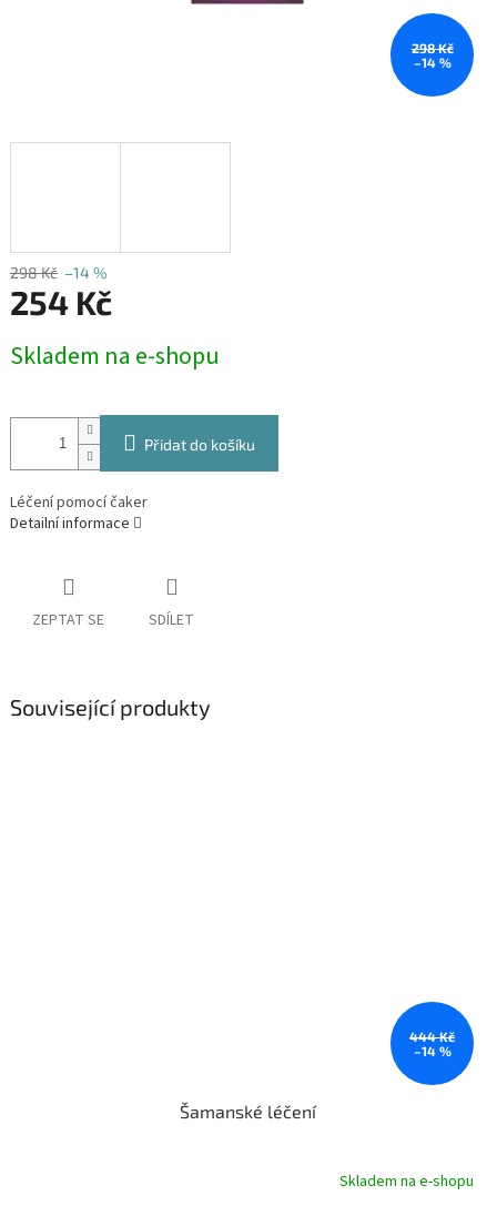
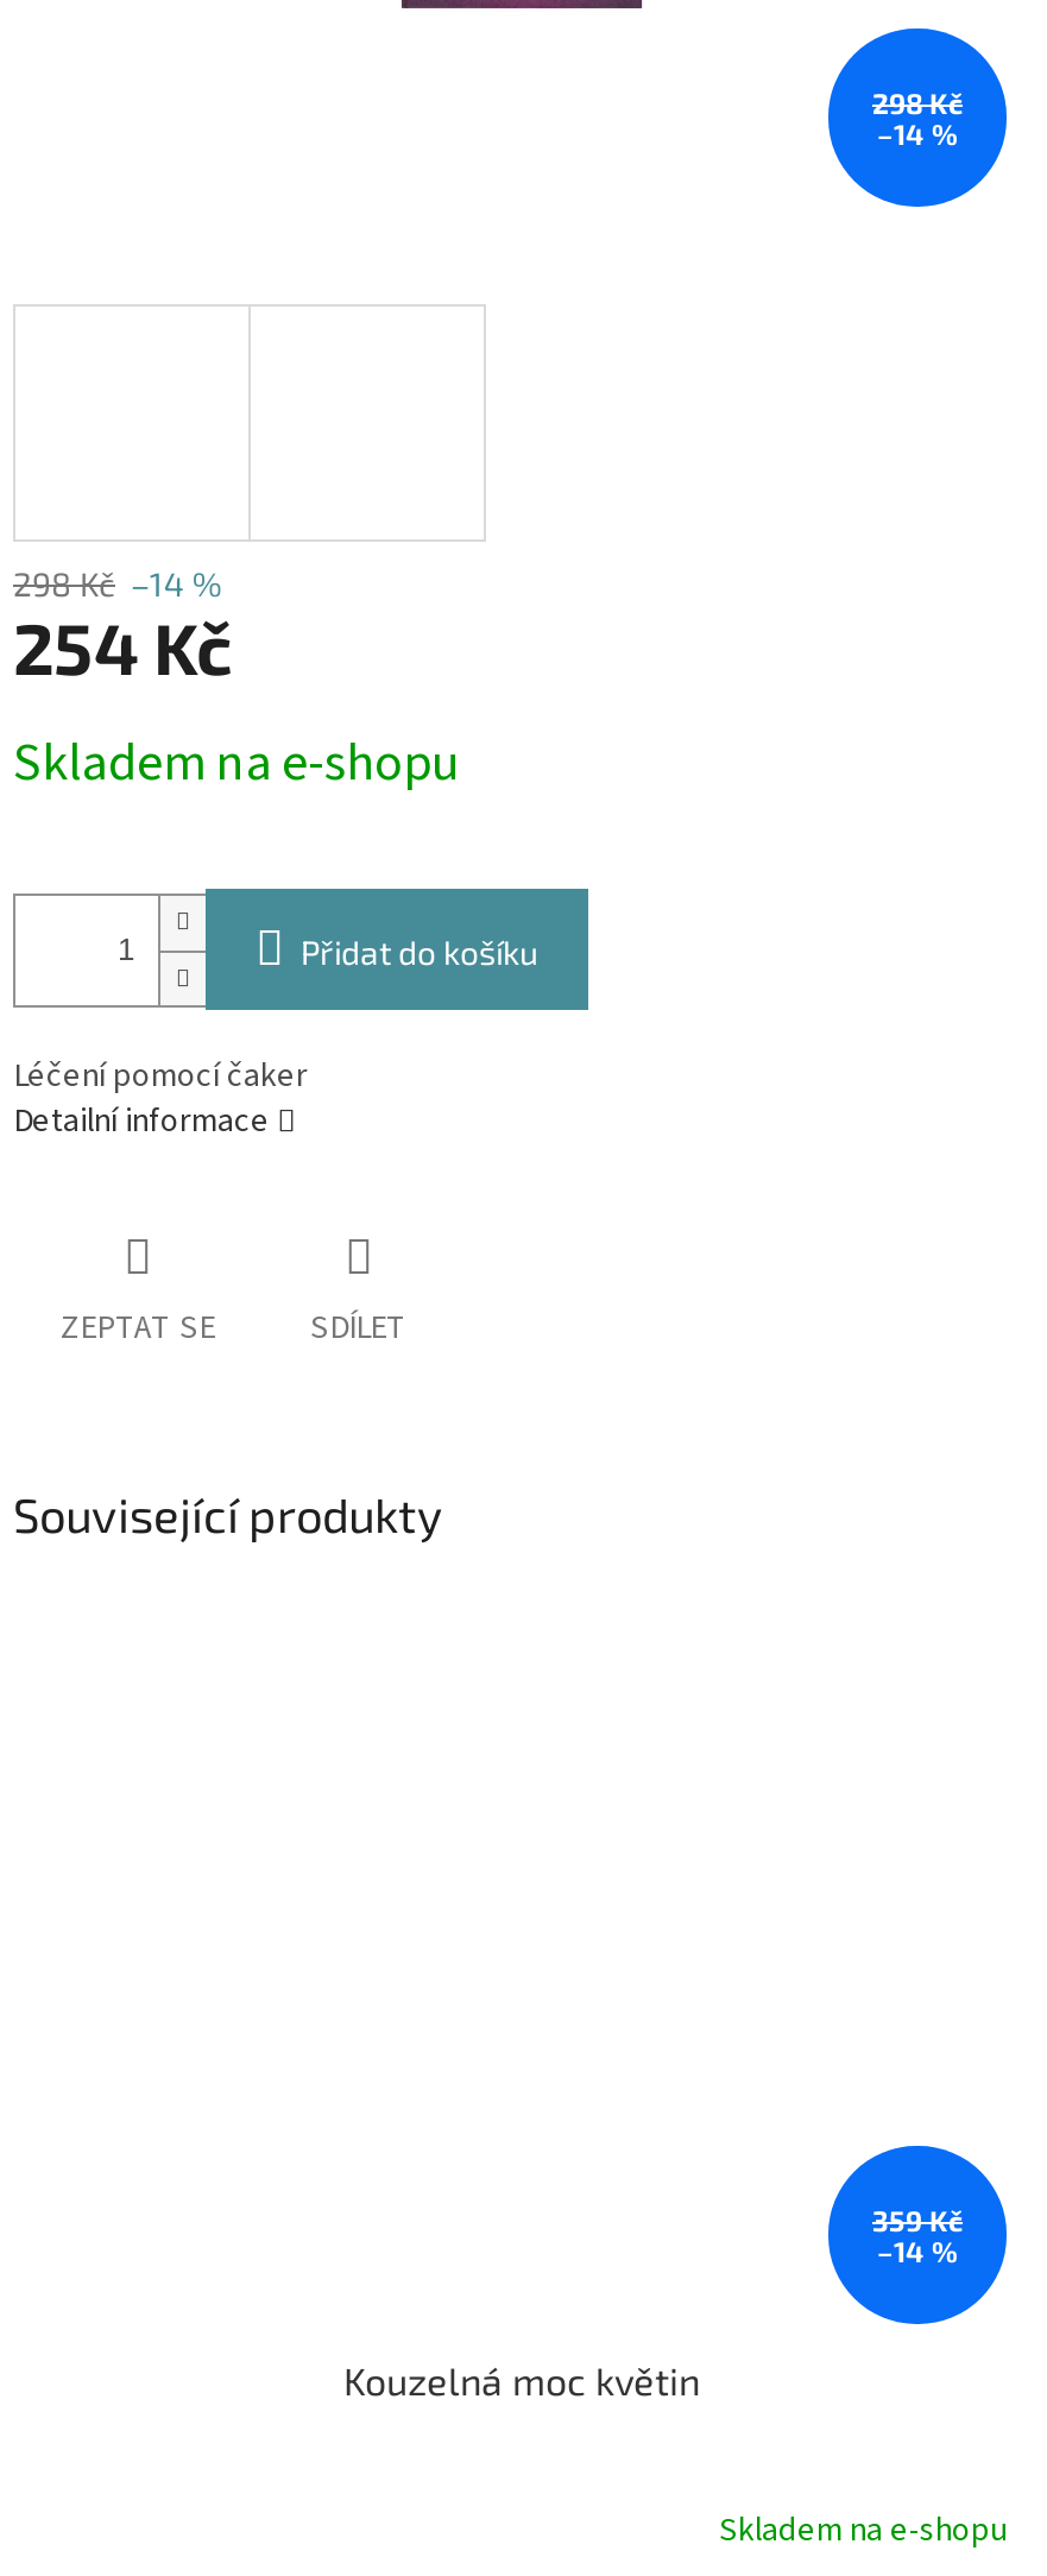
[409,1028,455,1044] 444 Kč -> [872,2203,963,2236] 359 Kč
[179,1101,316,1122] Šamanské léčení -> [343,2358,700,2403] Kouzelná moc květin

